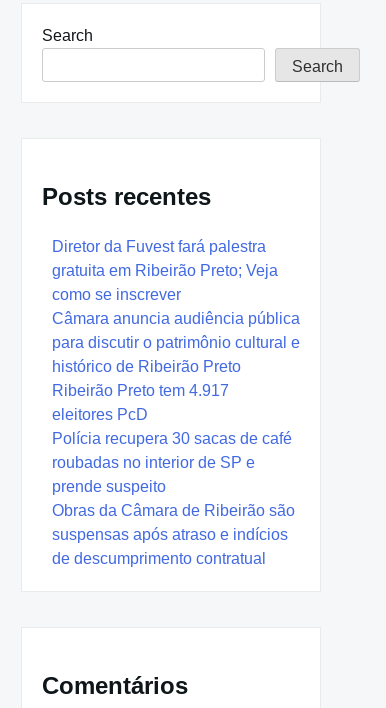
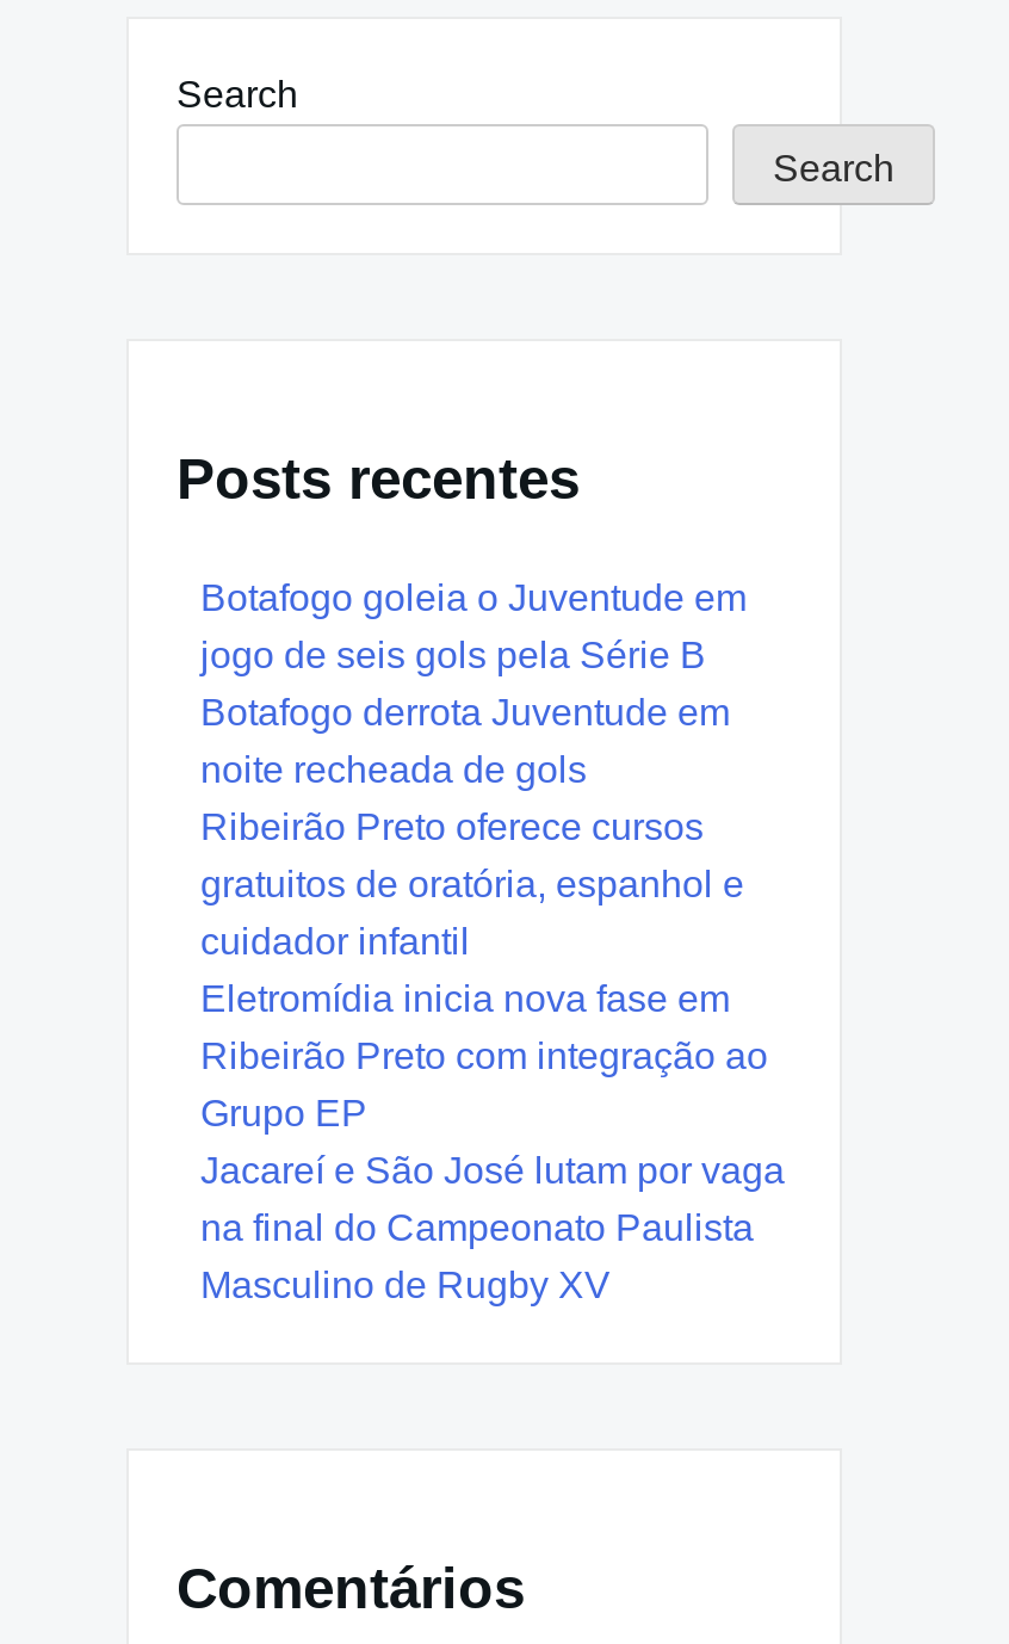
[52,238,300,567] Diretor da Fuvest fará palestra | gratuita em Ribeirão Preto; Veja | como se inscrever | Câmara anuncia audiência pública | para discutir o patrimônio cultural e | histórico de Ribeirão Preto | Ribeirão Preto tem 4.917 | eleitores PcD | Polícia recupera 30 sacas de café | roubadas no interior de SP e | prende suspeito | Obras da Câmara de Ribeirão são | suspensas após atraso e indícios | de descumprimento contratual -> [200,578,785,1306] Botafogo goleia o Juventude em | jogo de seis gols pela Série B | Botafogo derrota Juventude em | noite recheada de gols | Ribeirão Preto oferece cursos | gratuitos de oratória, espanhol e | cuidador infantil | Eletromídia inicia nova fase em | Ribeirão Preto com integração ao | Grupo EP | Jacareí e São José lutam por vaga | na final do Campeonato Paulista | Masculino de Rugby XV

